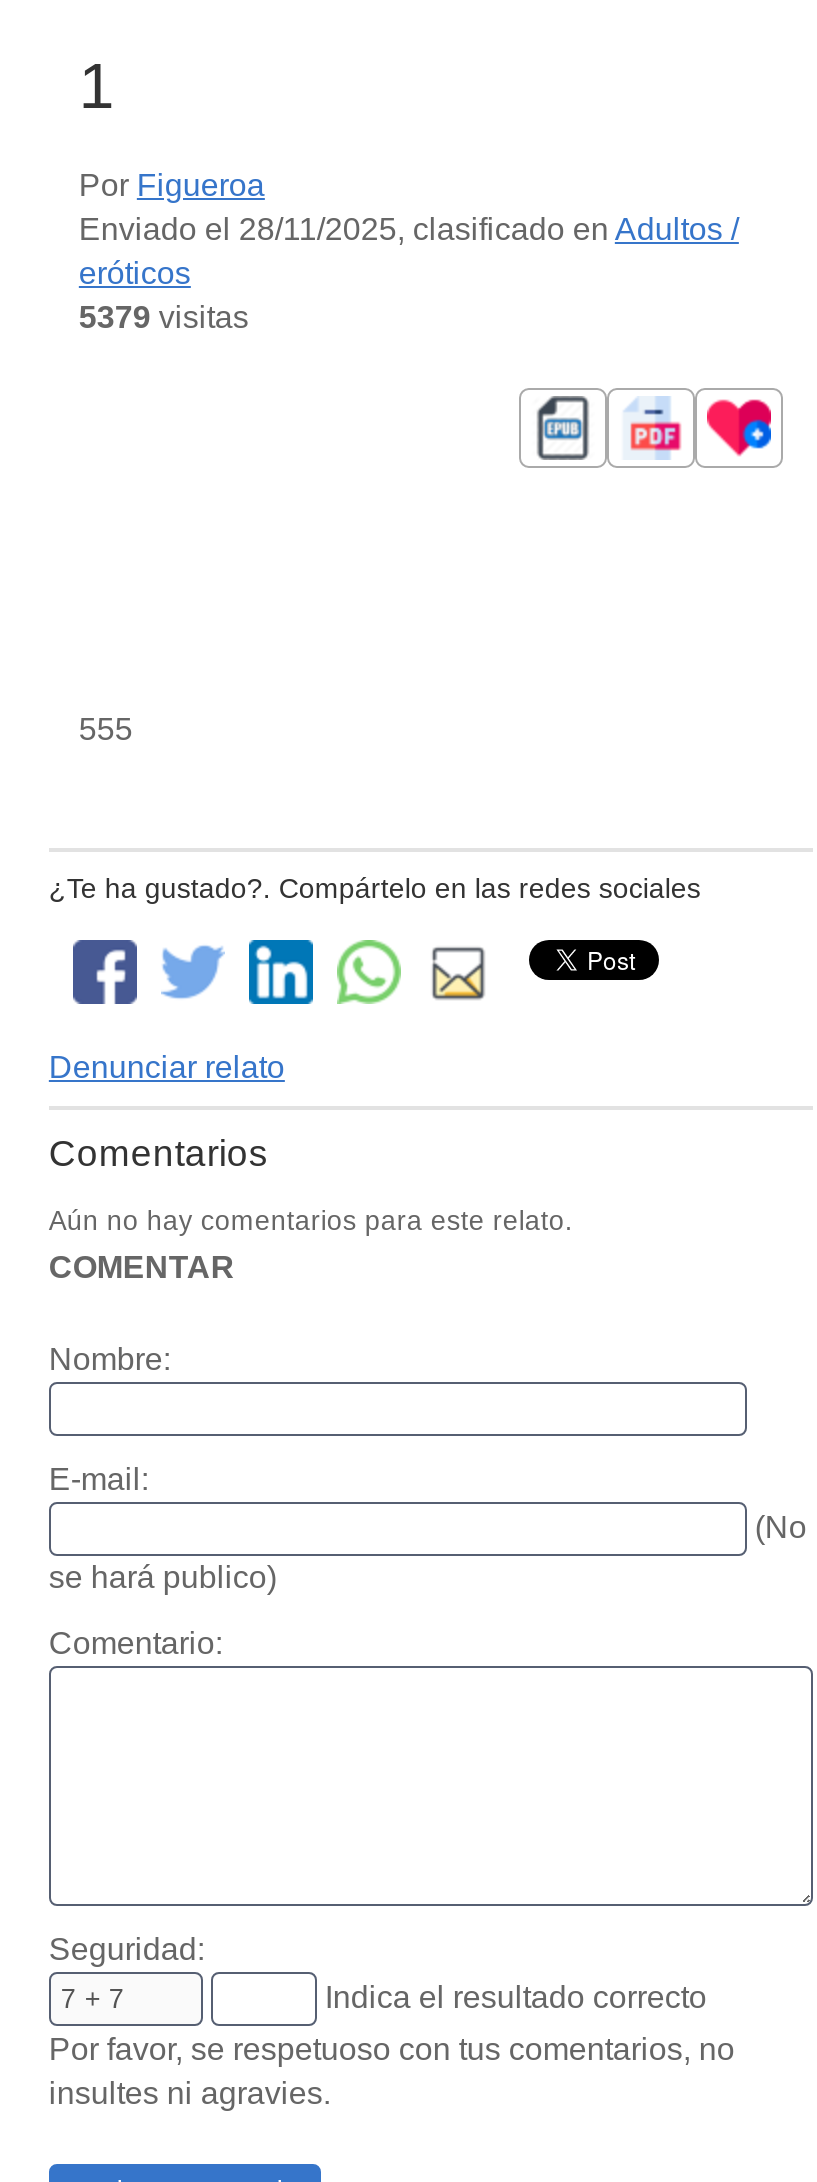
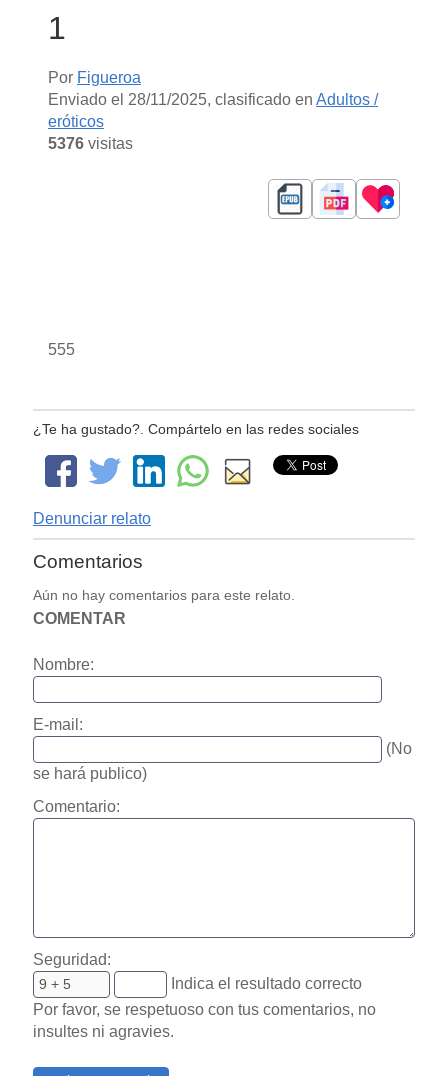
[79,300,249,334] 5379 visitas -> [48,135,133,152] 5376 visitas

